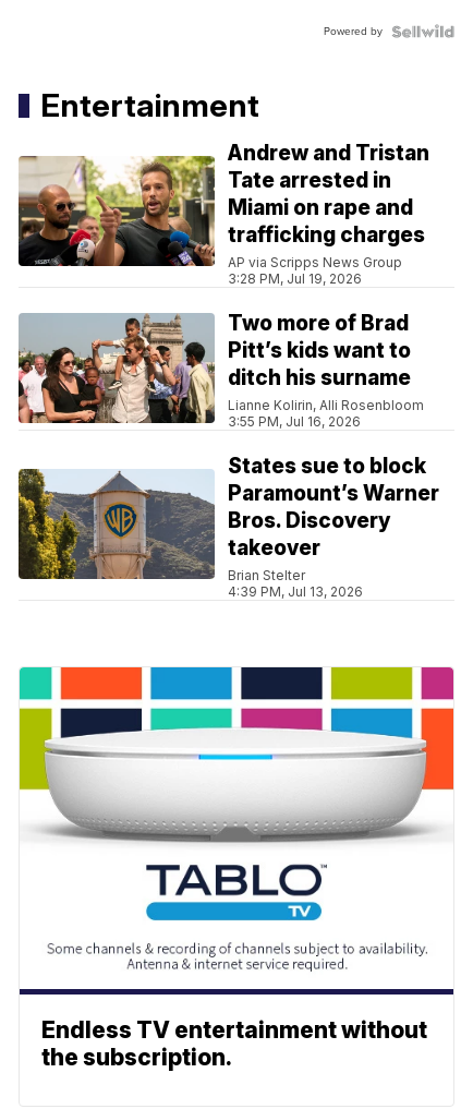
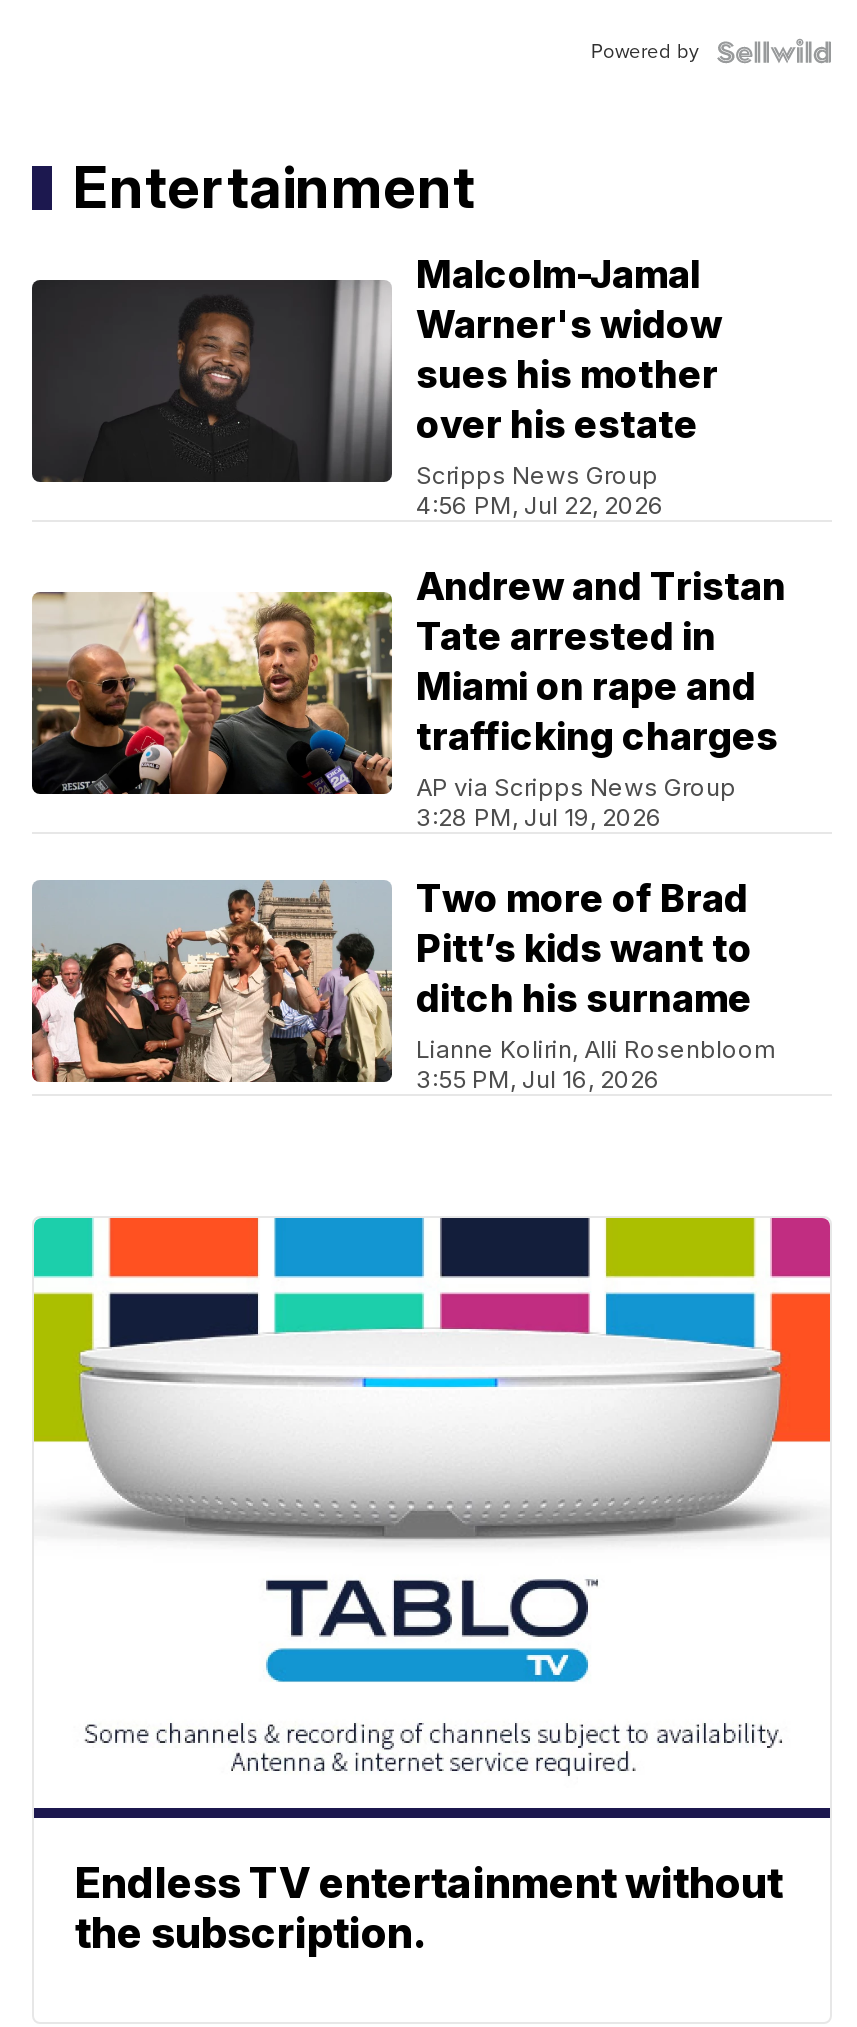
none -> [30,253,722,521] [image] | Malcolm-Jamal | Warner's widow | sues his mother | over his estate | Scripps News Group | 4:56 PM, Jul 22, 2026
moved [17,141,429,430] -> [30,565,786,1095]: [image] | Andrew and Tristan | Tate arrested in | ... | Lianne Kolirin, Alli Rosenbloom | 3:55 PM, Jul 16, 2026
[17,454,439,600] [image] | States sue to block | Paramount’s Warner | Bros. Discovery | takeover | Brian Stelter | 4:39 PM, Jul 13, 2026 -> none

